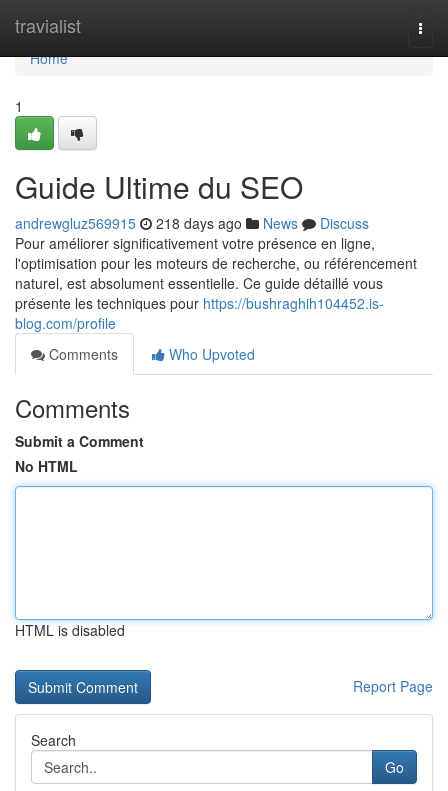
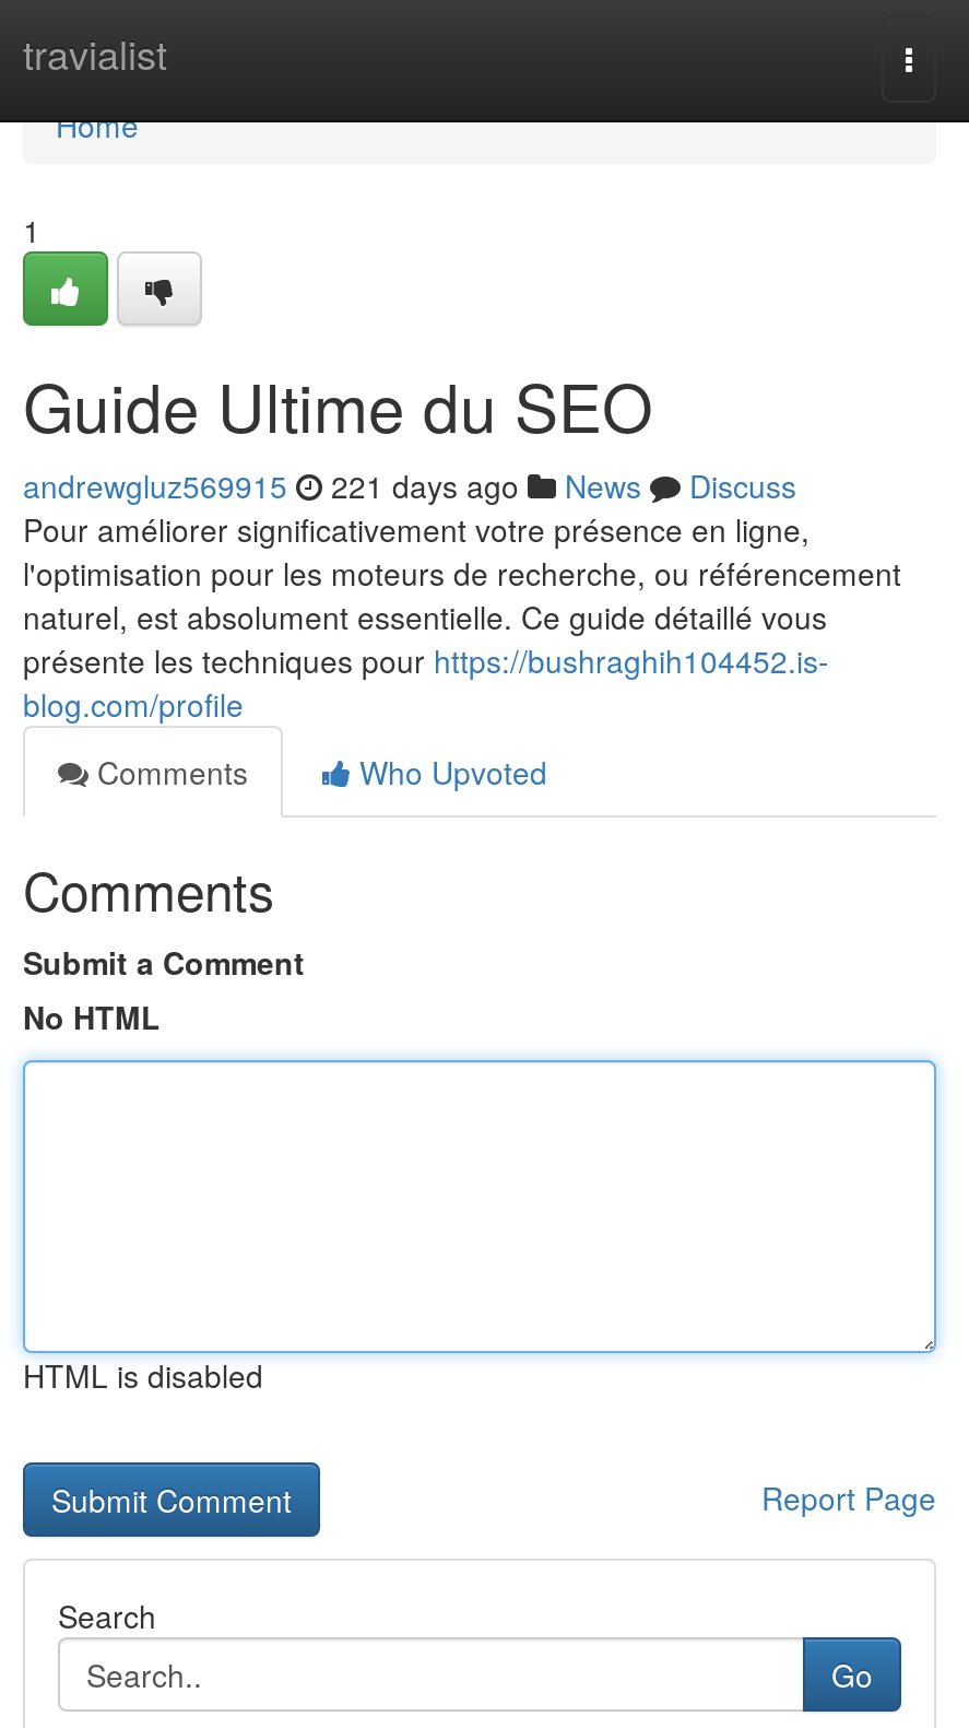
[15,213,369,233] andrewgluz569915 218 days ago News Discuss -> [23,463,796,507] andrewgluz569915 221 days ago News Discuss

